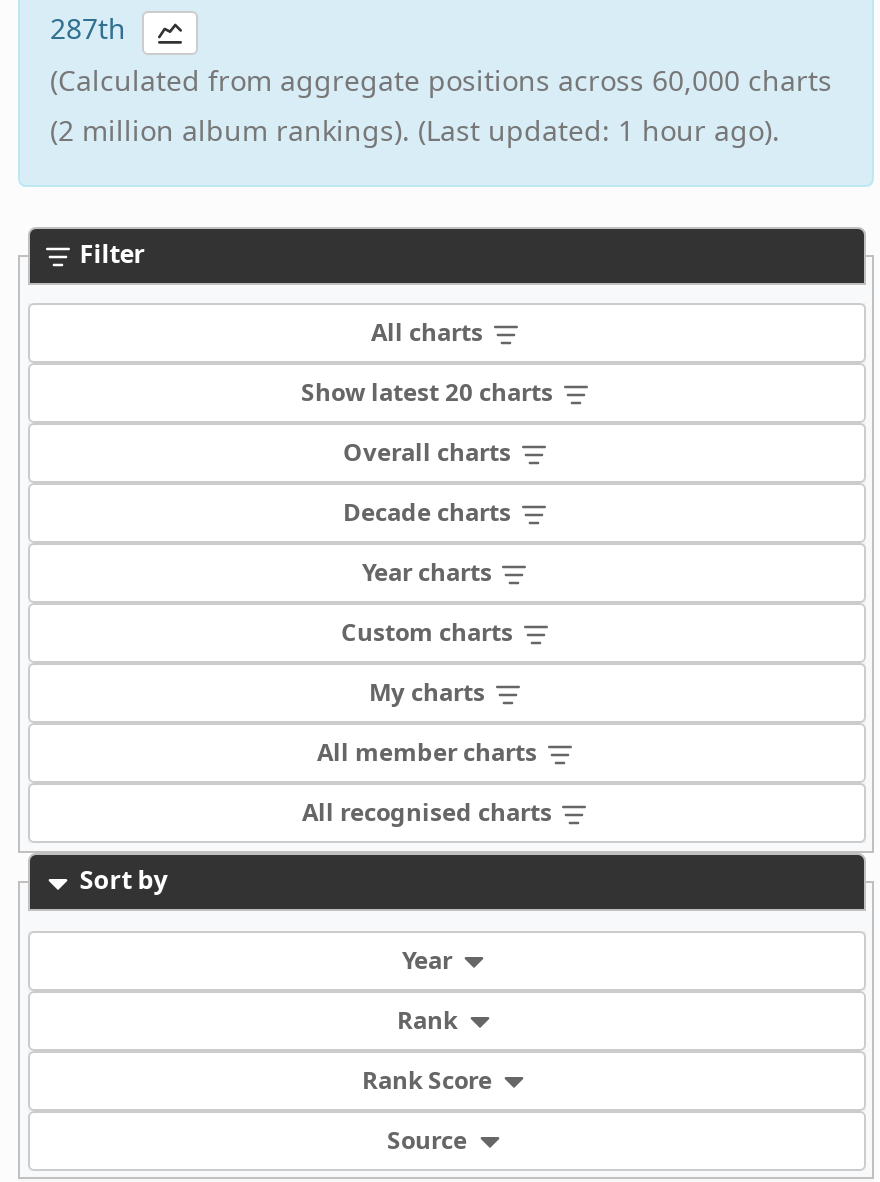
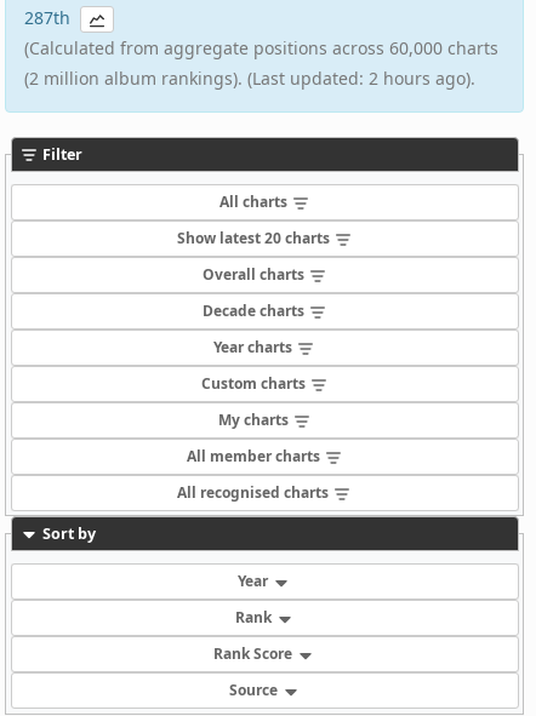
[50,110,780,148] (2 million album rankings). (Last updated: 1 hour ago). -> [24,67,475,90] (2 million album rankings). (Last updated: 2 hours ago).

